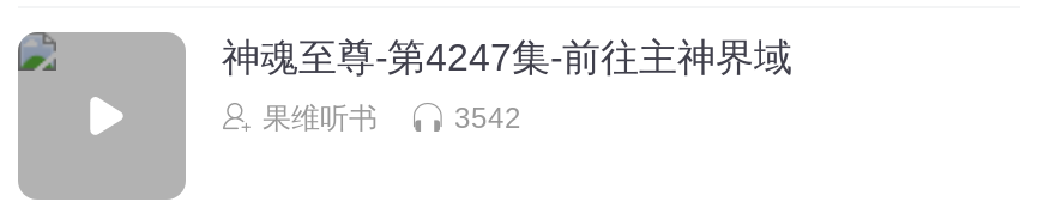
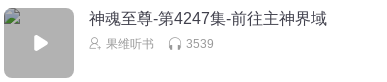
[454,100,521,134] 3542 -> [186,36,214,50] 3539

